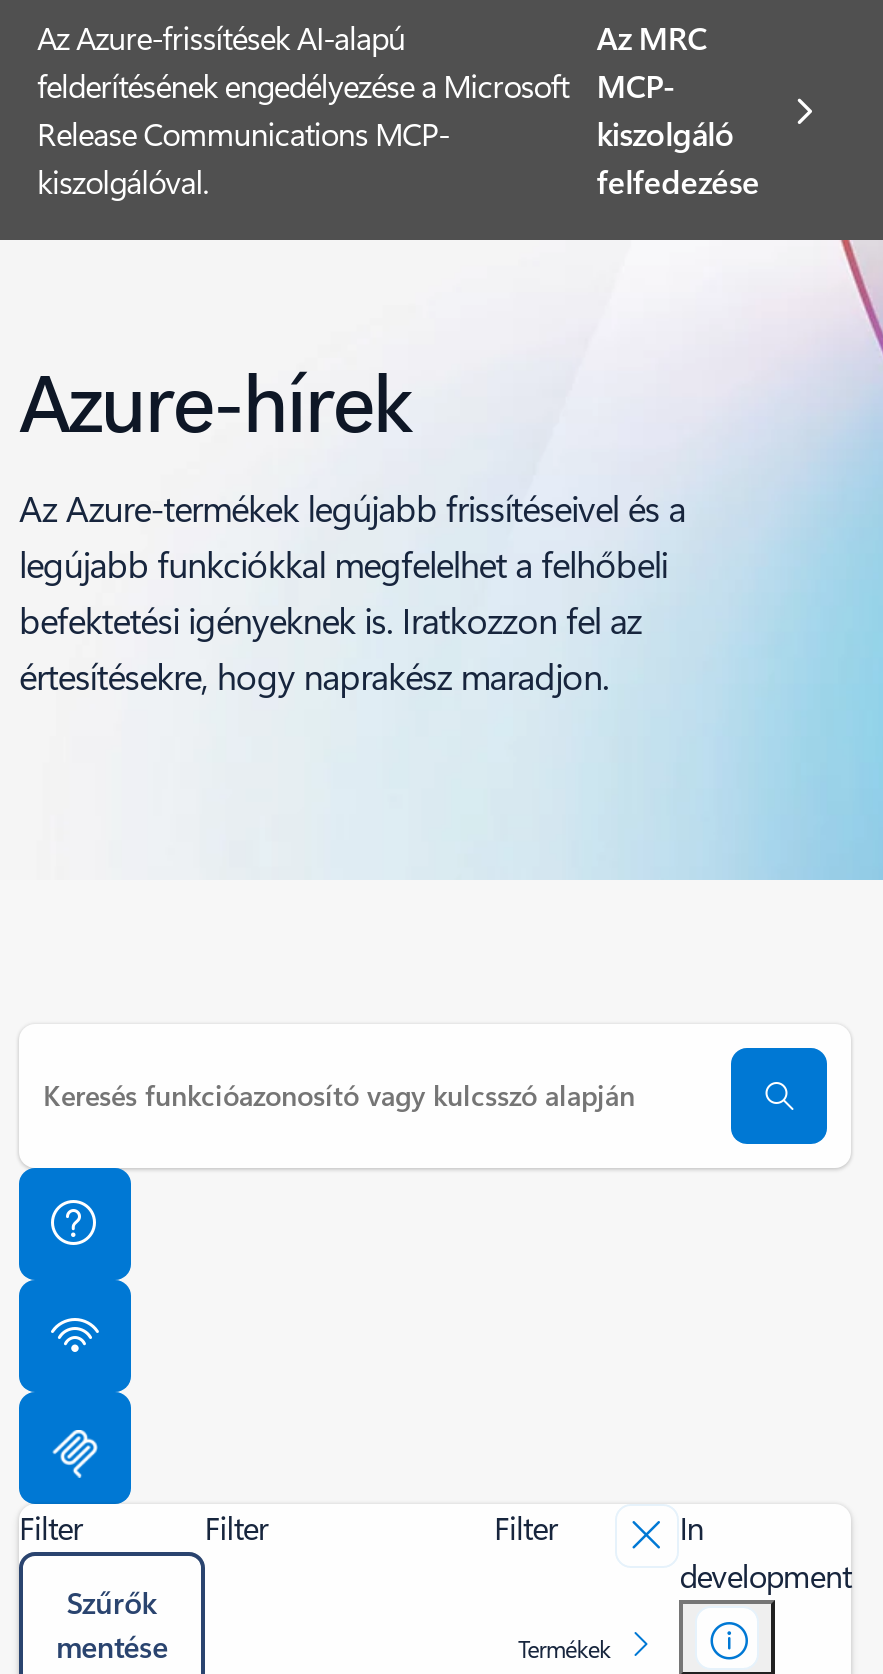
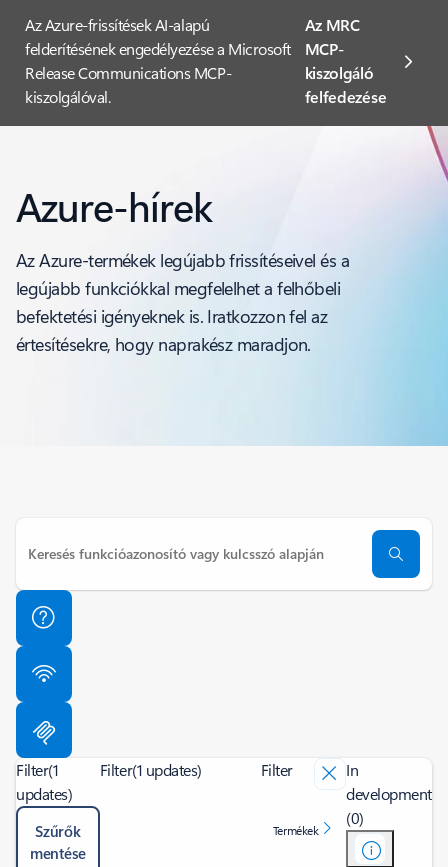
[19,1506,83,1548] Filter -> [16,759,72,804] Filter(1 | updates)
[205,1506,269,1548] Filter -> [100,759,202,780] Filter(1 updates)
none -> [346,807,364,828] (0)

